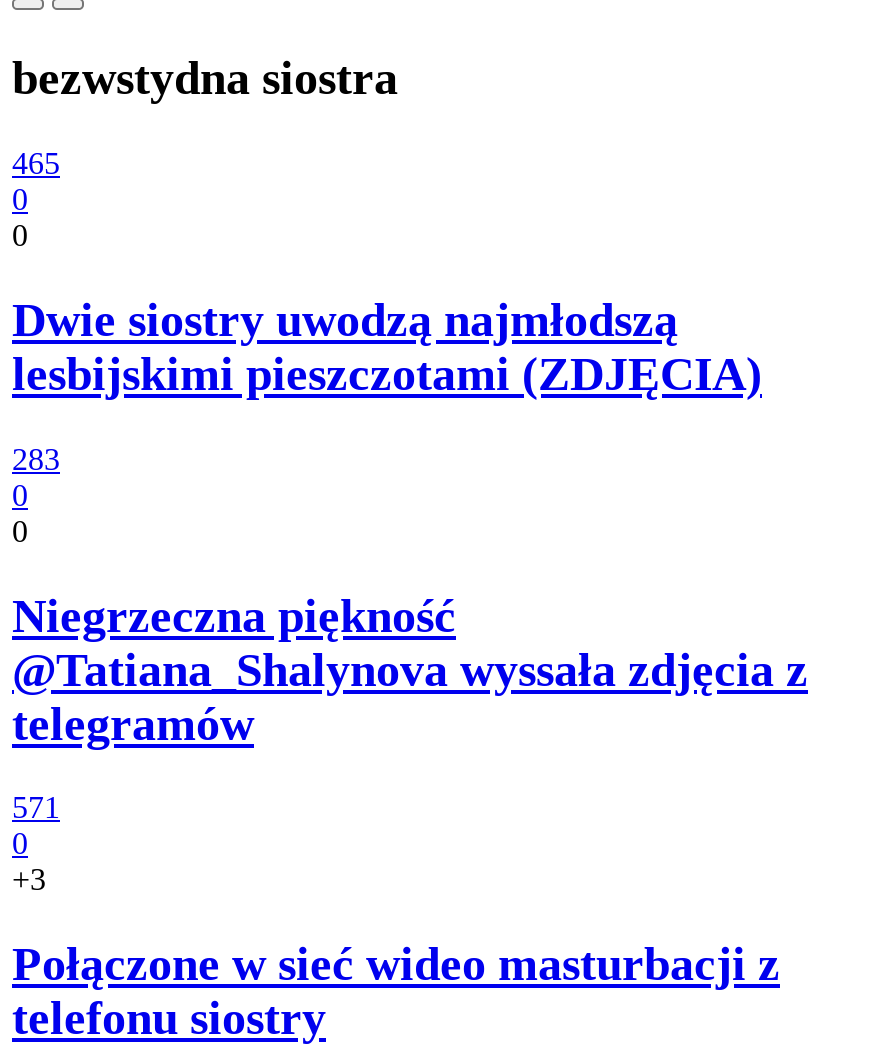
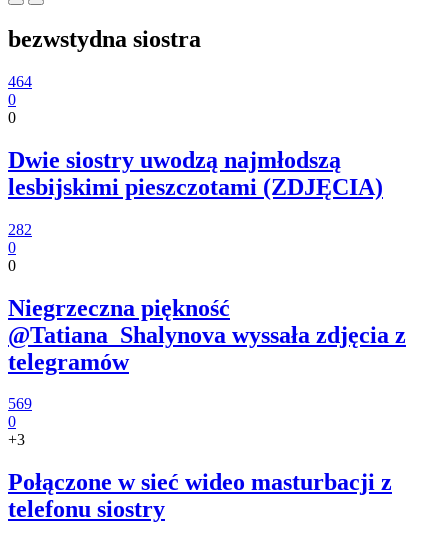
[12,146,60,180] 465 -> [8,73,32,90] 464
[12,441,60,475] 283 -> [8,221,32,238] 282
[12,791,60,825] 571 -> [8,395,32,412] 569

